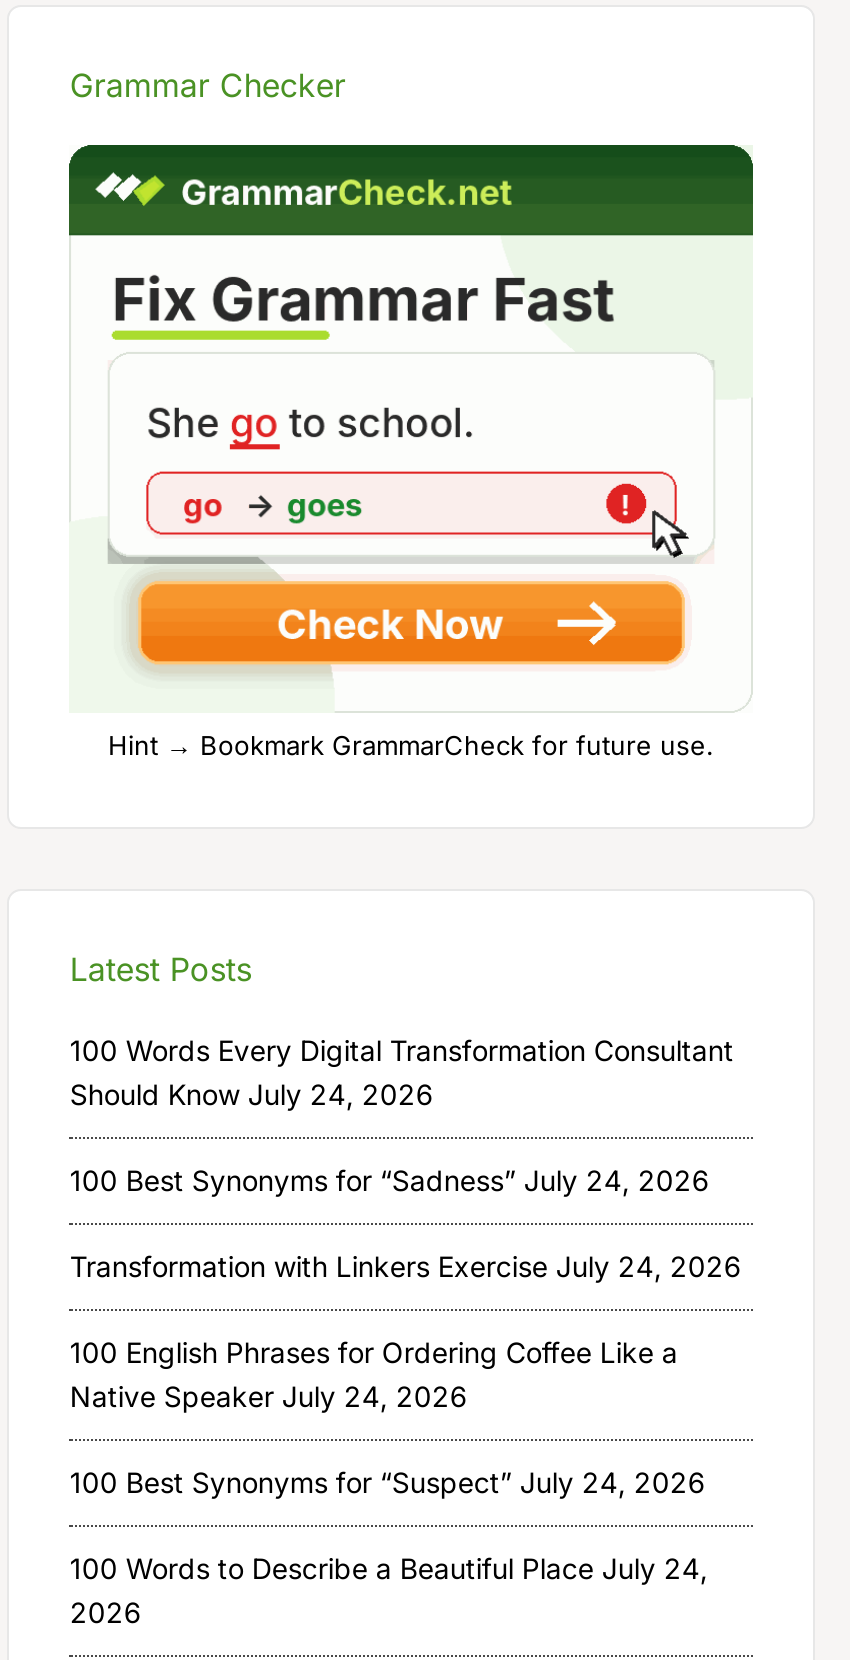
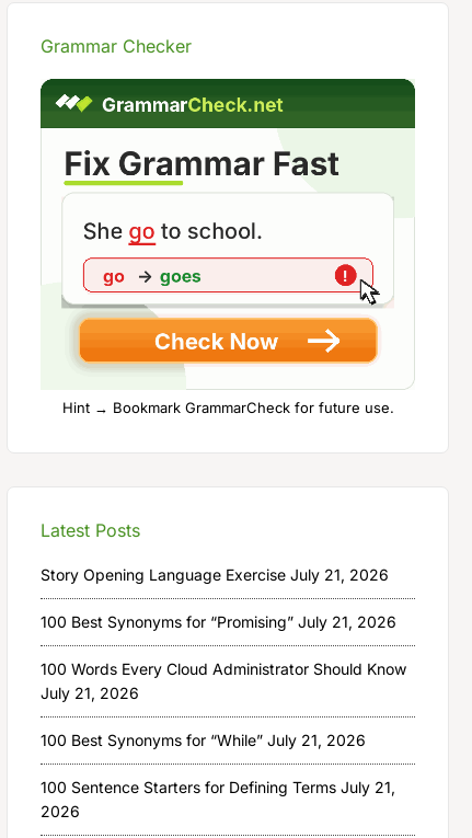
[70,1033,742,1585] 100 Words Every Digital Transformation Consultant | Should Know July 24, 2026 | 100 Best Synonyms for “Sadness” July 24, 2026 | Transformation with Linkers Exercise July 24, 2026 | 100 English Phrases for Ordering Coffee Like a | Native Speaker July 24, 2026 | 100 Best Synonyms for “Suspect” July 24, 2026 | 100 Words to Describe a Beautiful Place July 24, -> [41,565,407,796] Story Opening Language Exercise July 21, 2026 | 100 Best Synonyms for “Promising” July 21, 2026 | 100 Words Every Cloud Administrator Should Know | July 21, 2026 | 100 Best Synonyms for “While” July 21, 2026 | 100 Sentence Starters for Defining Terms July 21,

